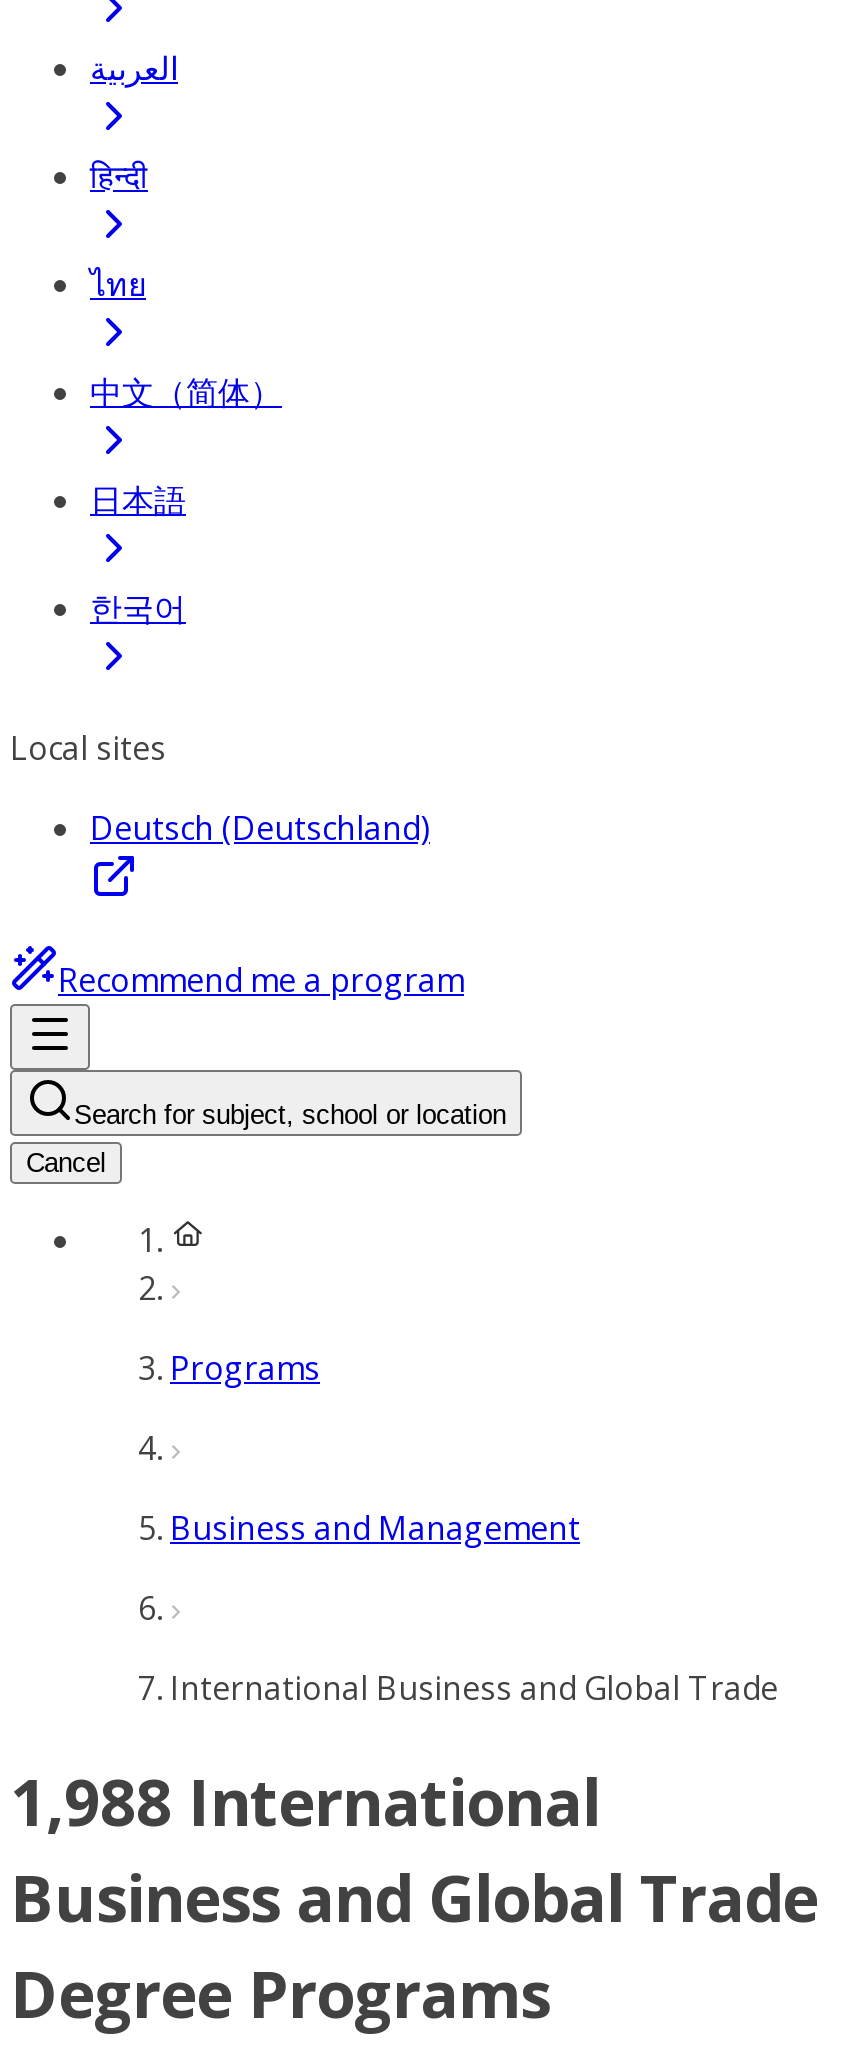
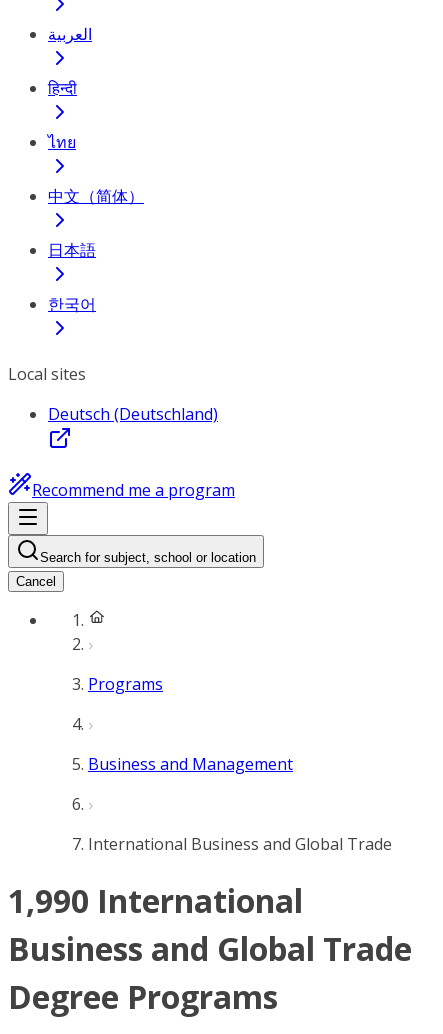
[10,1759,600,1845] 1,988 International -> [8,879,303,922] 1,990 International

